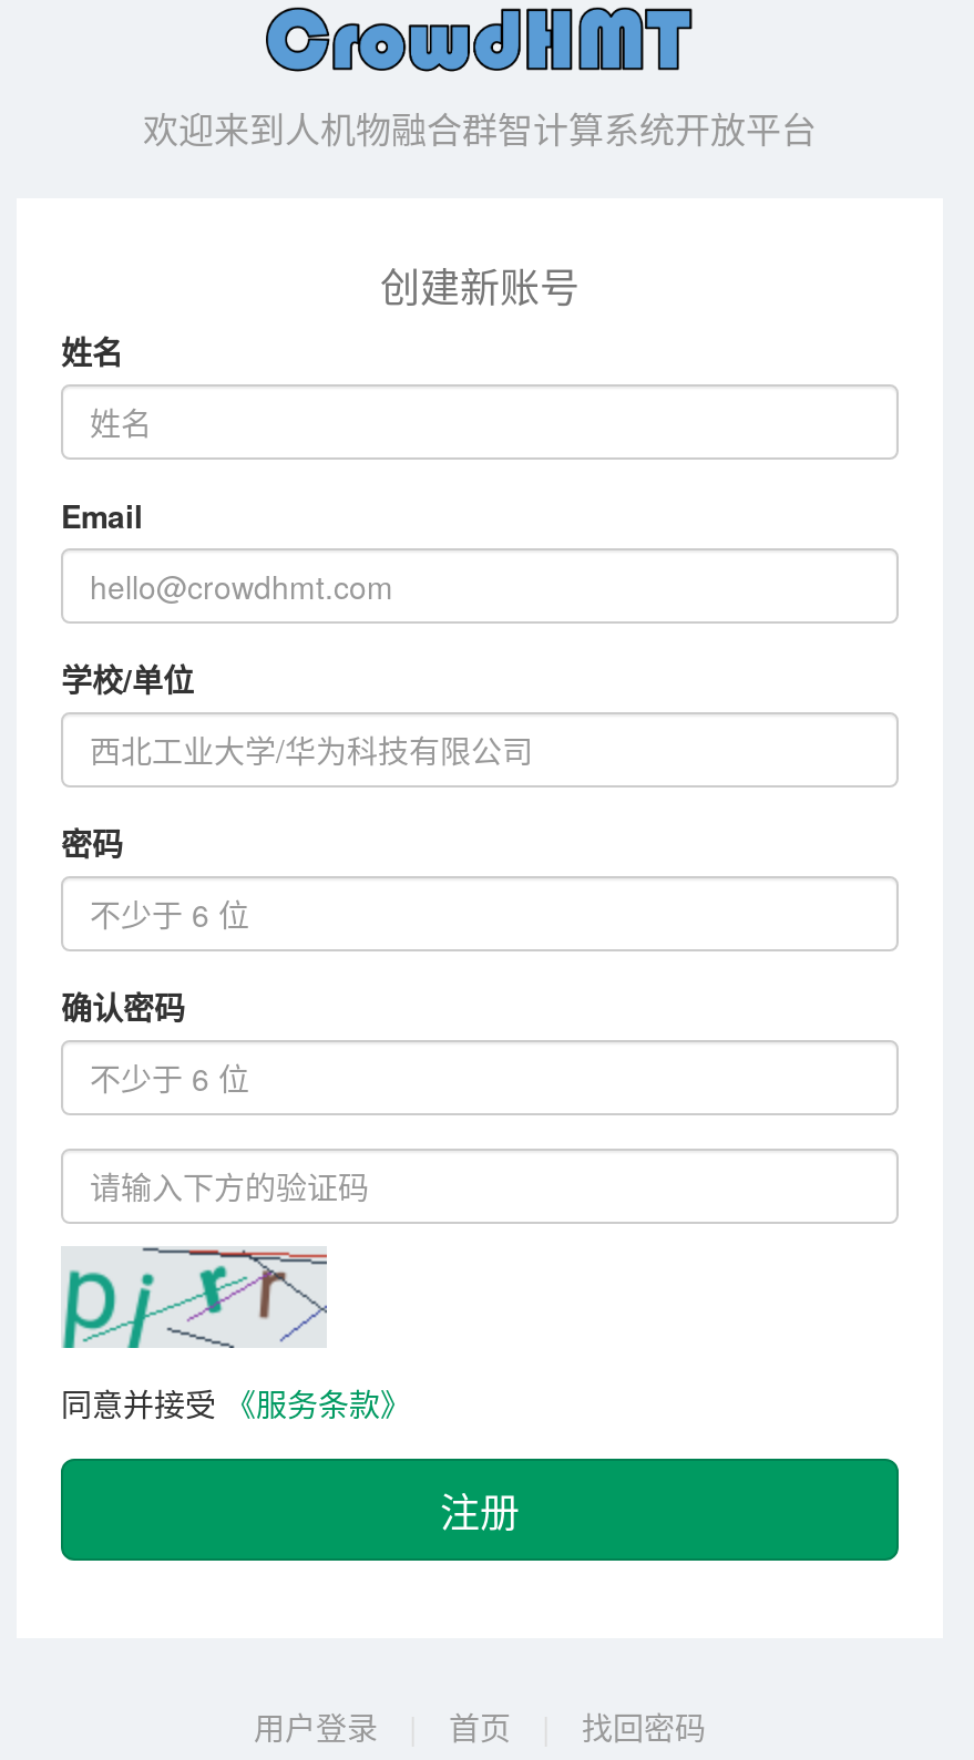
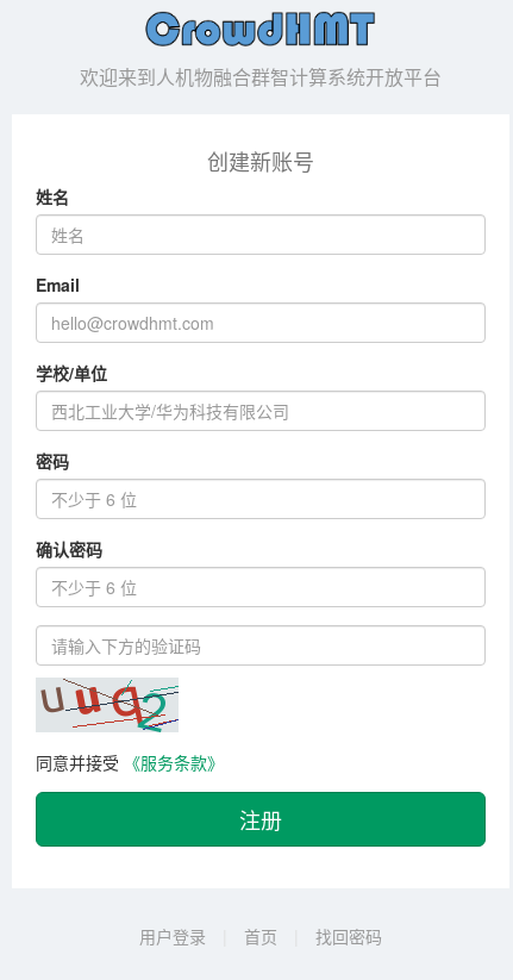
[61,1246,327,1350] [image] -> [38,679,179,734] [image]

